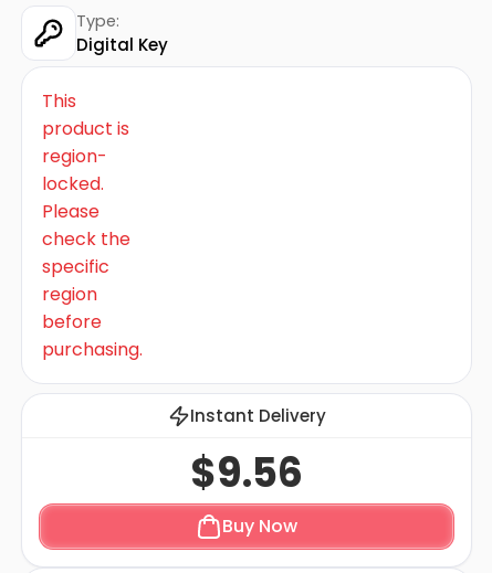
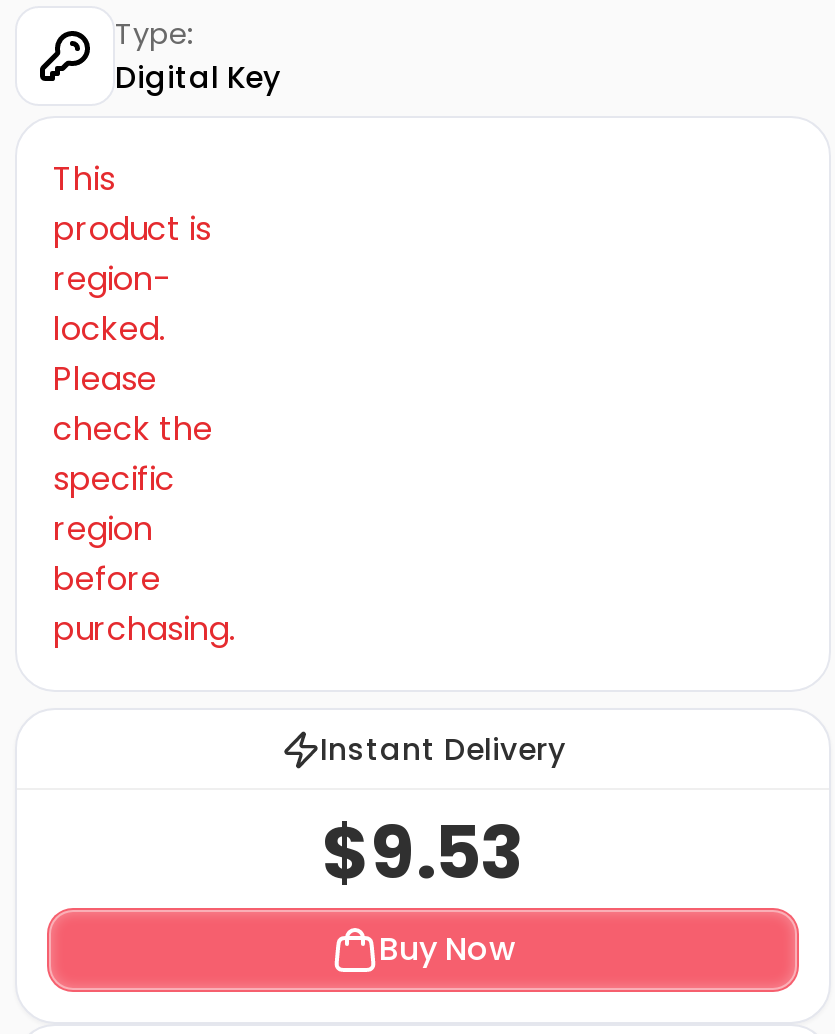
[190,445,303,501] $9.56 -> [322,802,524,904] $9.53

